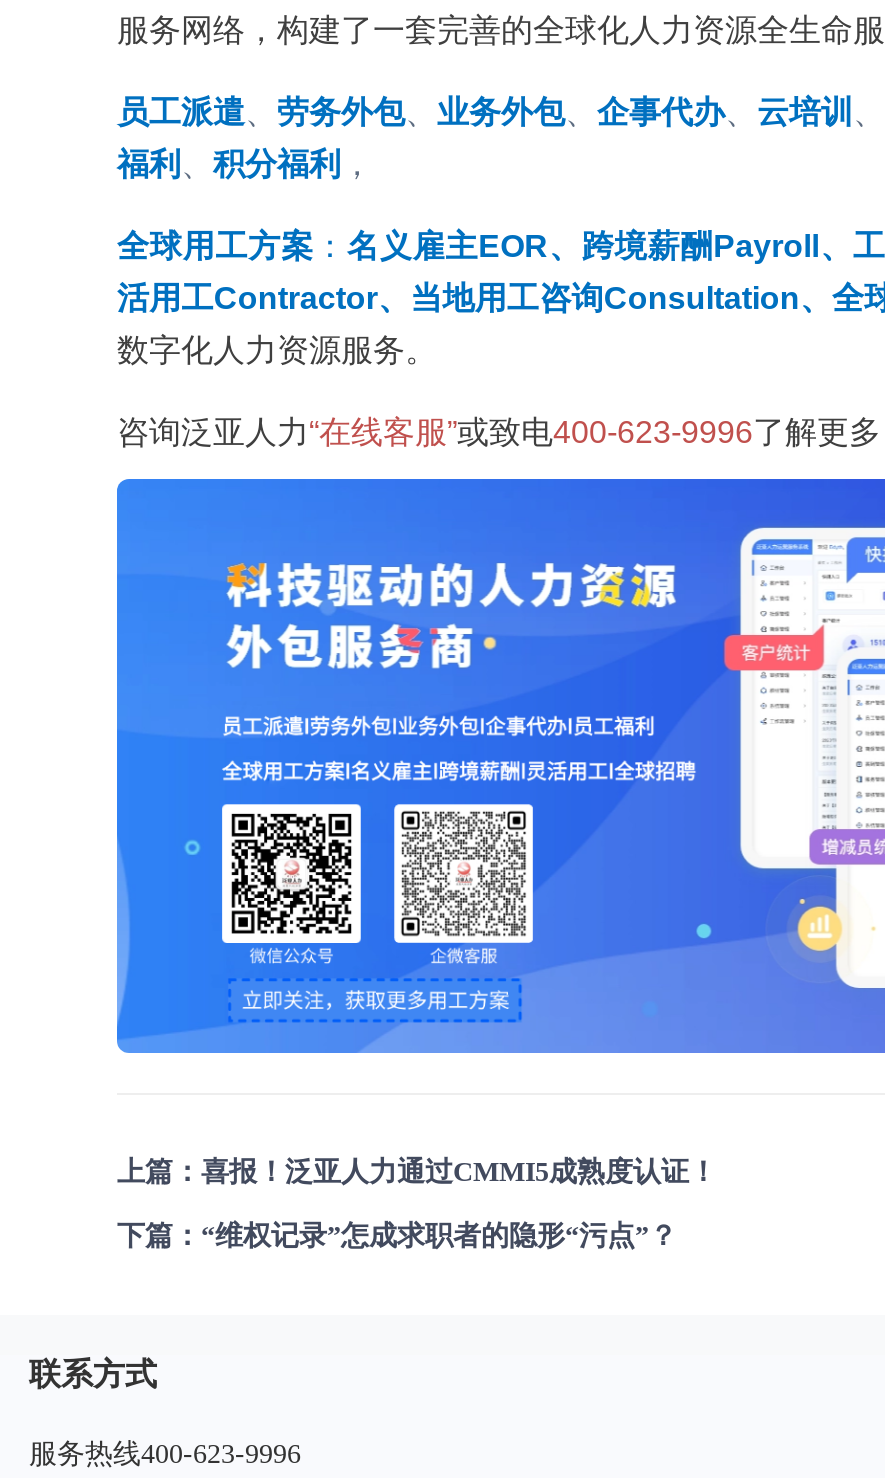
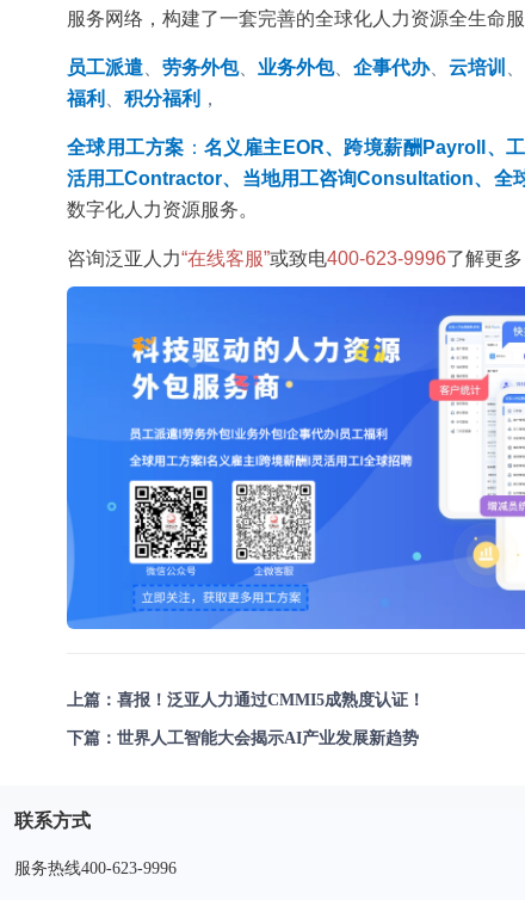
[117,1220,677,1250] 下篇：“维权记录”怎成求职者的隐形“污点”？ -> [67,729,419,747] 下篇：世界人工智能大会揭示AI产业发展新趋势

